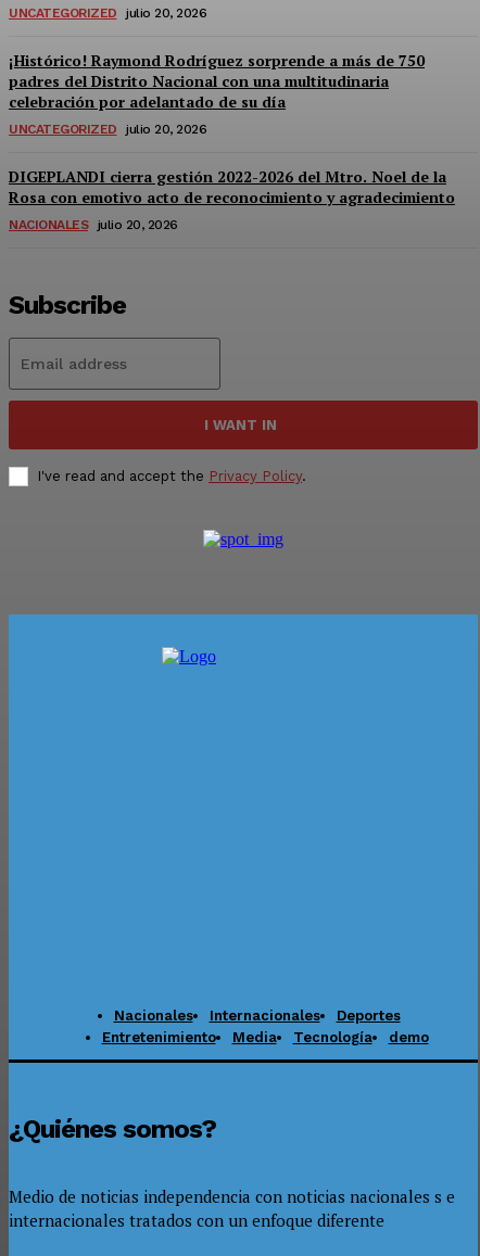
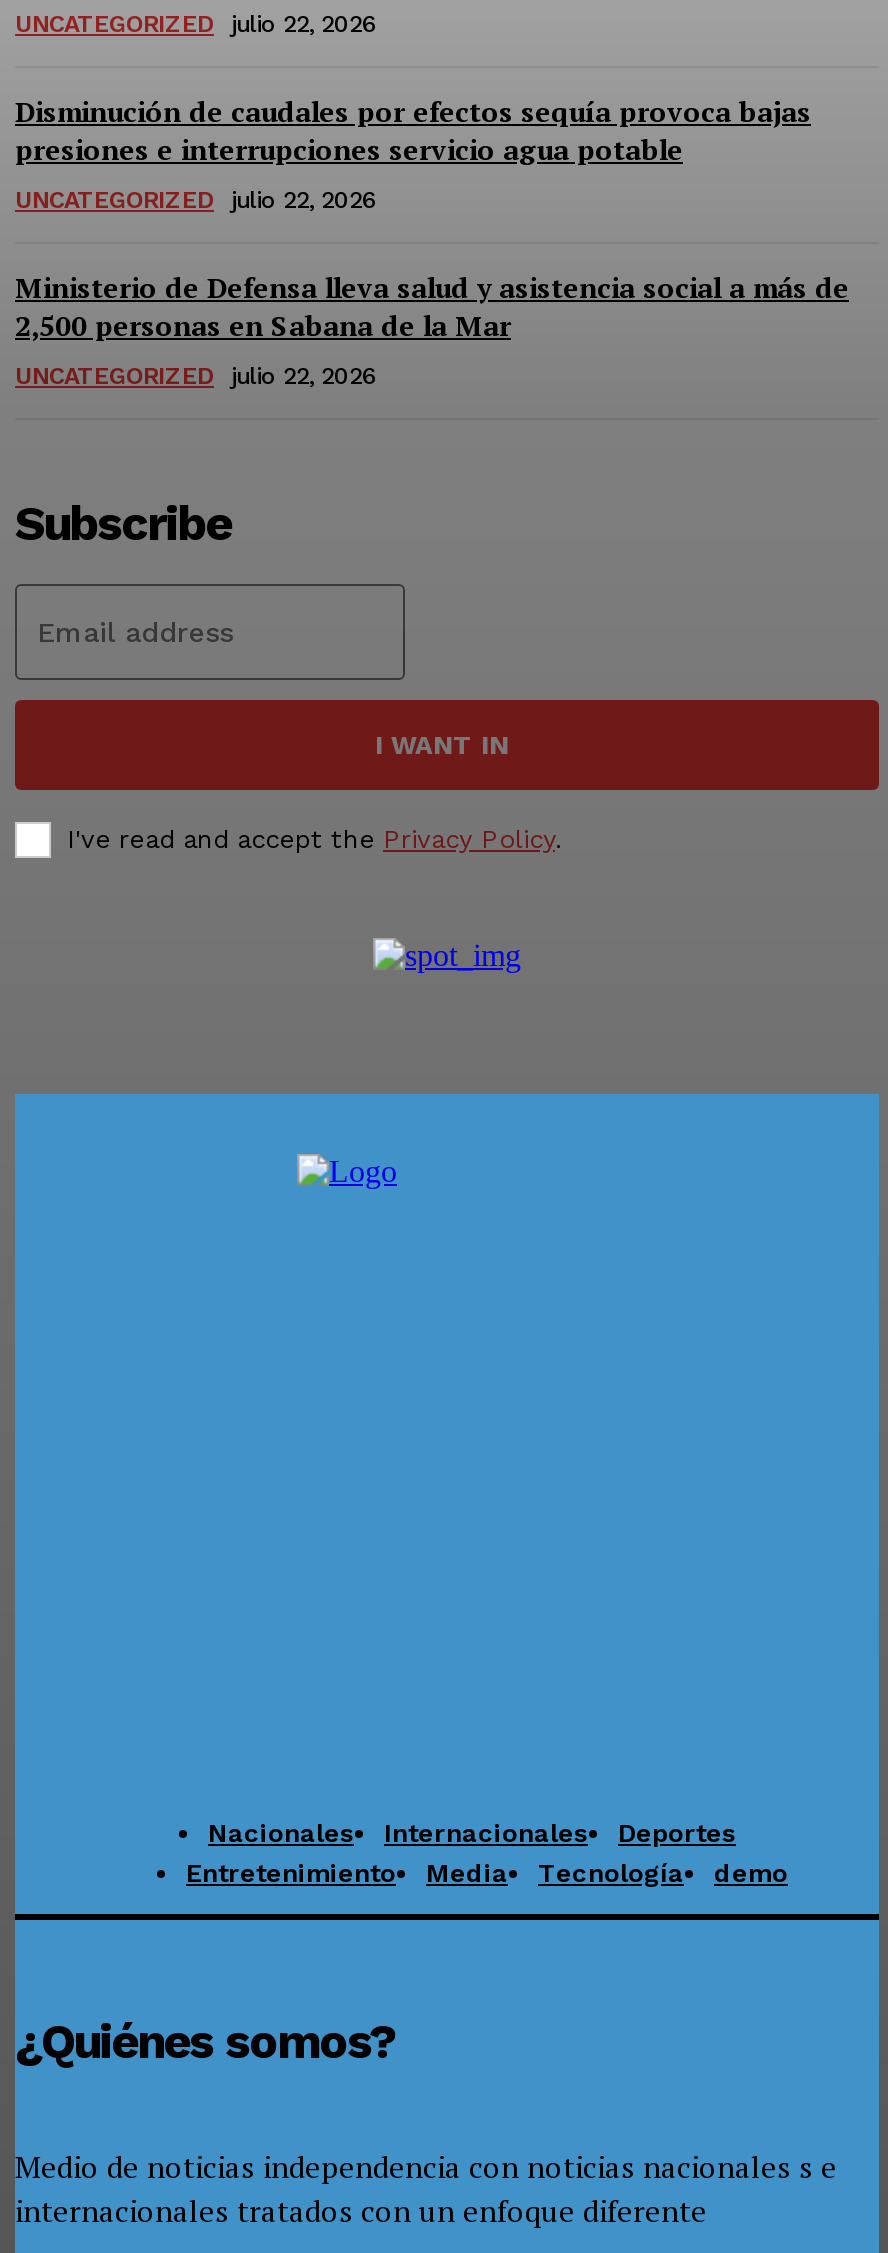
[9,5,206,20] UNCATEGORIZED julio 20, 2026 -> [15,9,377,37] UNCATEGORIZED julio 22, 2026
[9,50,425,111] ¡Histórico! Raymond Rodríguez sorprende a más de 750 | padres del Distrito Nacional con una multitudinaria | celebración por adelantado de su día -> [15,91,811,167] Disminución de caudales por efectos sequía provoca bajas | presiones e interrupciones servicio agua potable
[9,121,206,136] UNCATEGORIZED julio 20, 2026 -> [15,185,377,213] UNCATEGORIZED julio 22, 2026
[9,166,455,207] DIGEPLANDI cierra gestión 2022-2026 del Mtro. Noel de la | Rosa con emotivo acto de reconocimiento y agradecimiento -> [15,267,849,343] Ministerio de Defensa lleva salud y asistencia social a más de | 2,500 personas en Sabana de la Mar
[9,217,178,232] NACIONALES | julio 20, 2026 -> [15,361,377,389] UNCATEGORIZED | julio 22, 2026

